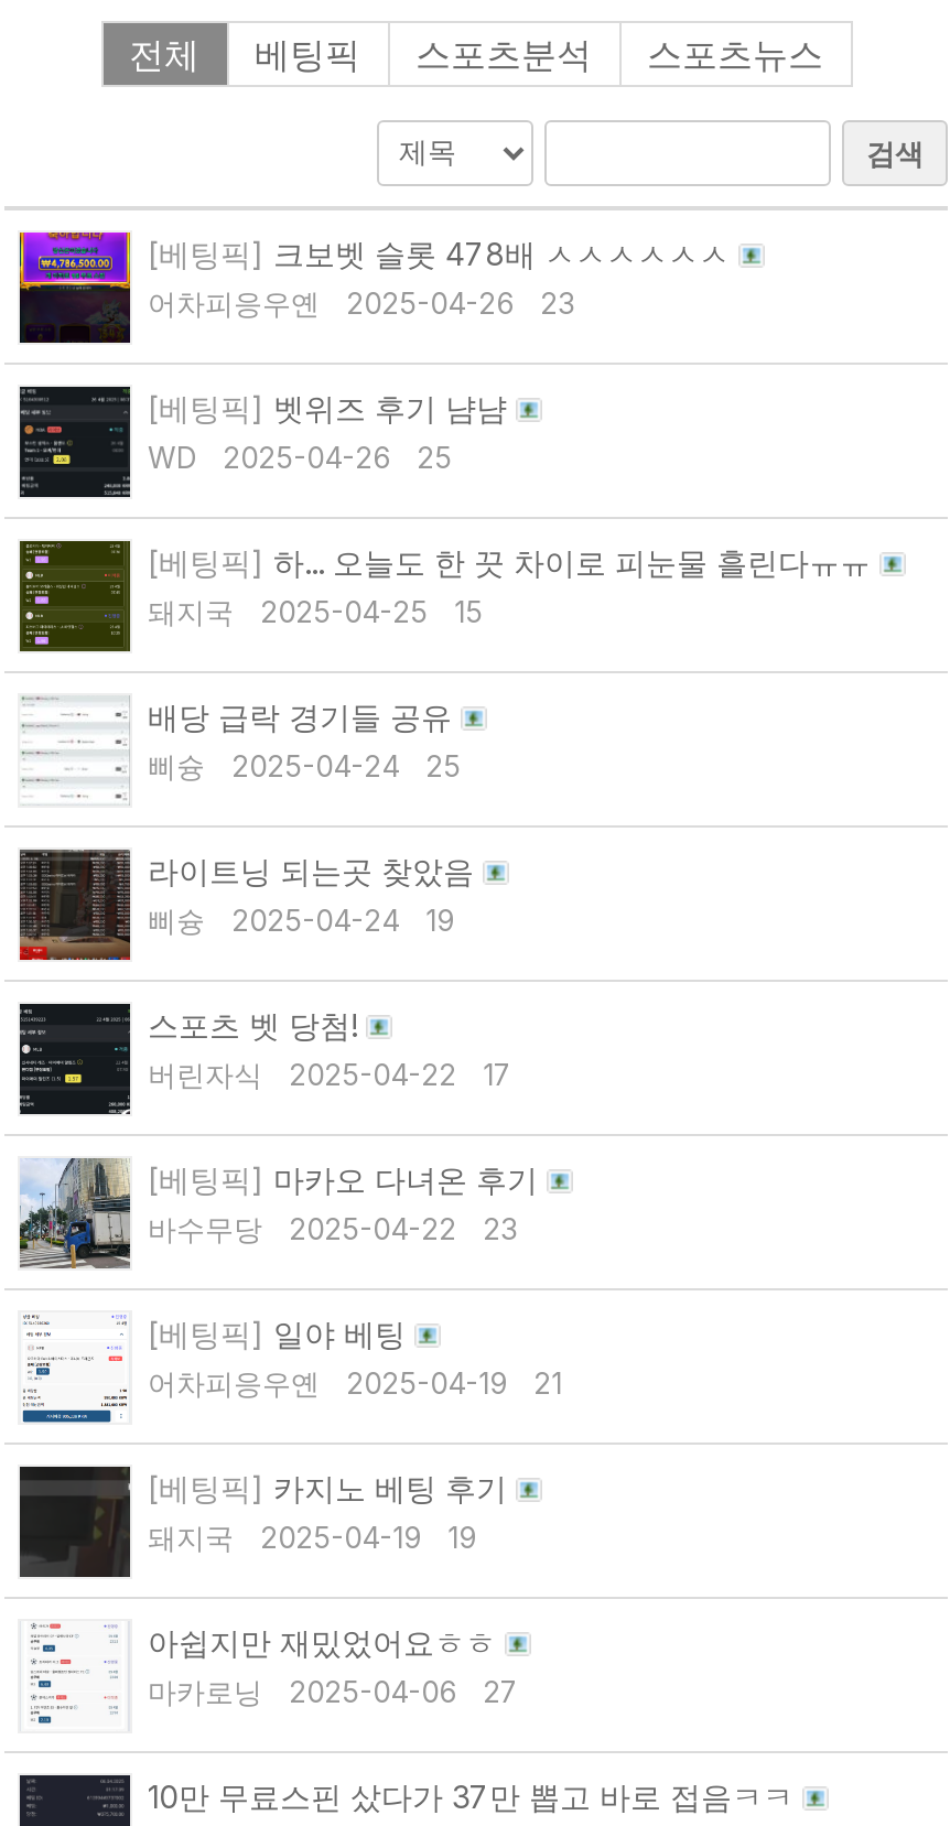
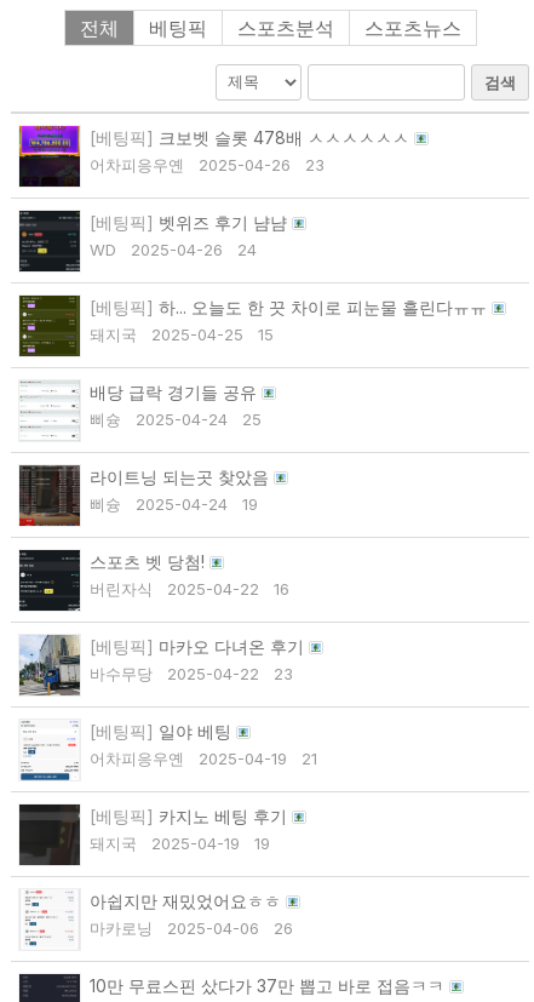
[148,440,452,475] WD 2025-04-26 25 -> [90,240,257,260] WD 2025-04-26 24
[148,1057,511,1093] 버린자식 2025-04-22 17 -> [90,579,289,599] 버린자식 2025-04-22 16
[148,1674,518,1710] 마카로닝 2025-04-06 27 -> [90,919,293,938] 마카로닝 2025-04-06 26

